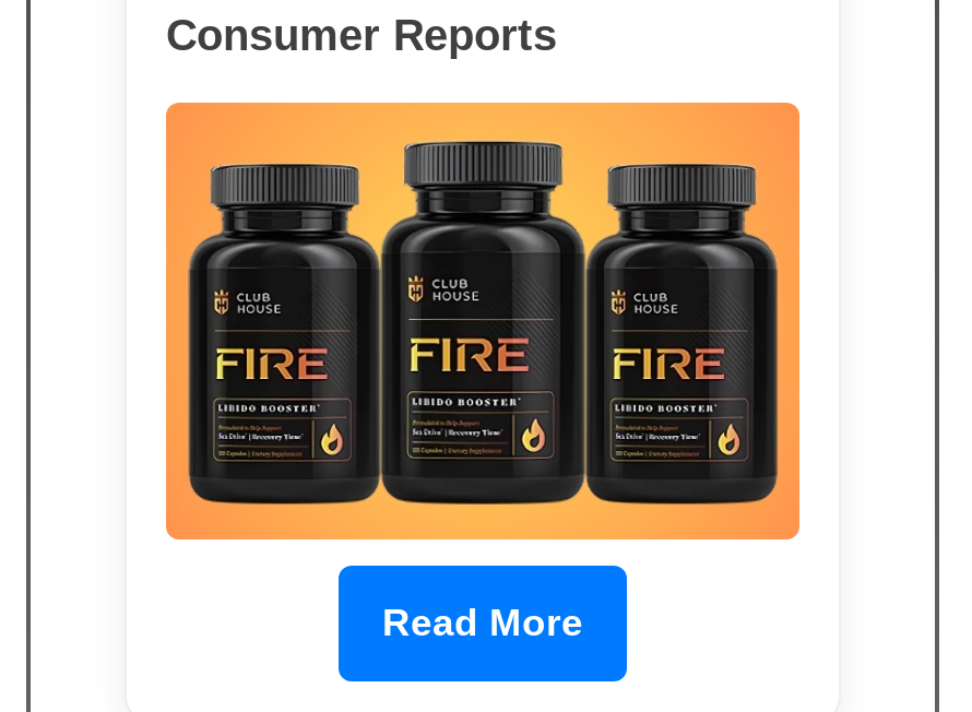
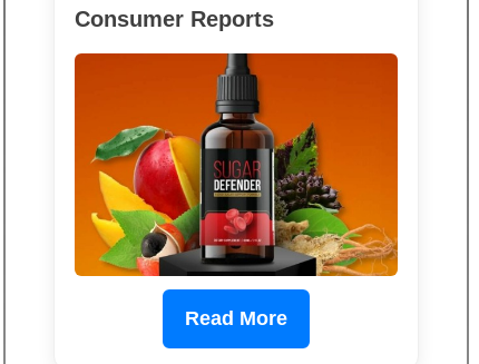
[166,100,799,542] [image] -> [75,52,398,277] [image]

